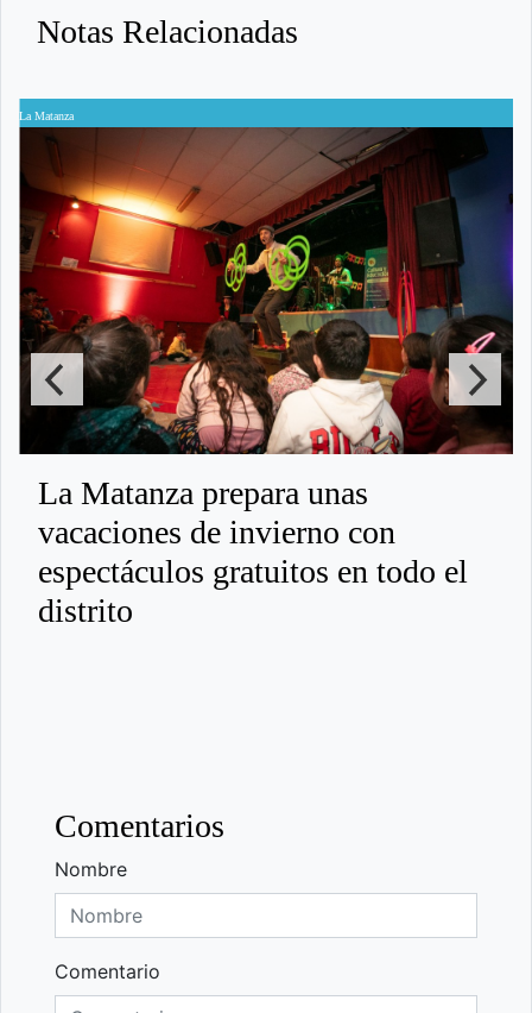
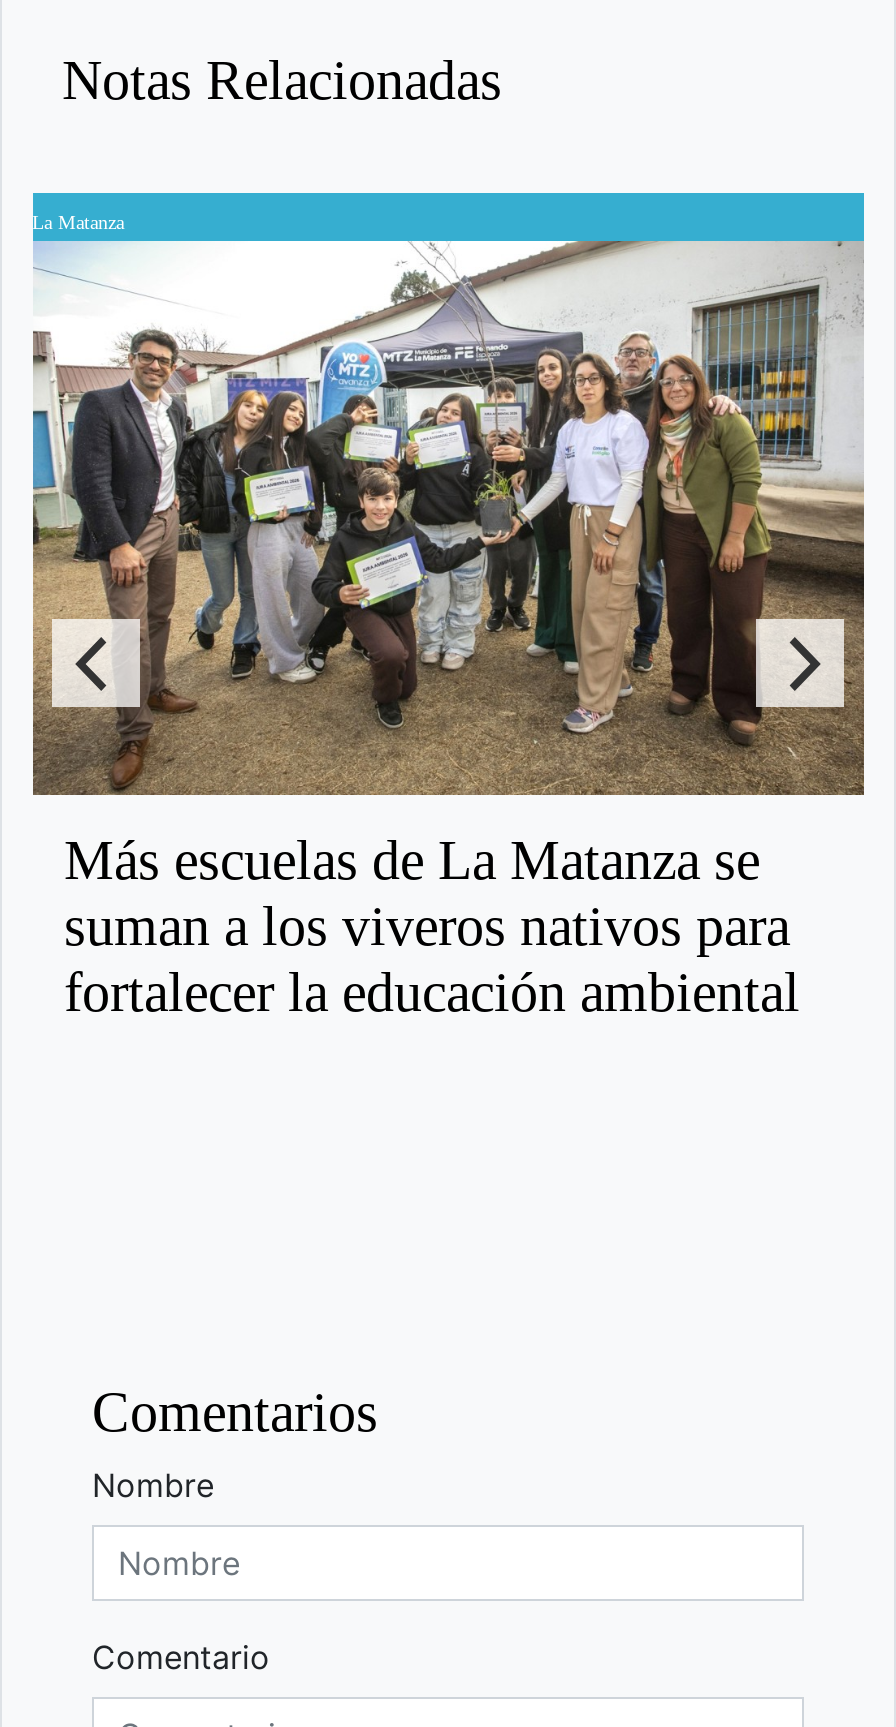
[18,126,514,629] [image] | La Matanza prepara unas | vacaciones de invierno con | espectáculos gratuitos en todo el | distrito -> [32,239,866,1023] [image] | Más escuelas de La Matanza se | suman a los viveros nativos para | fortalecer la educación ambiental

